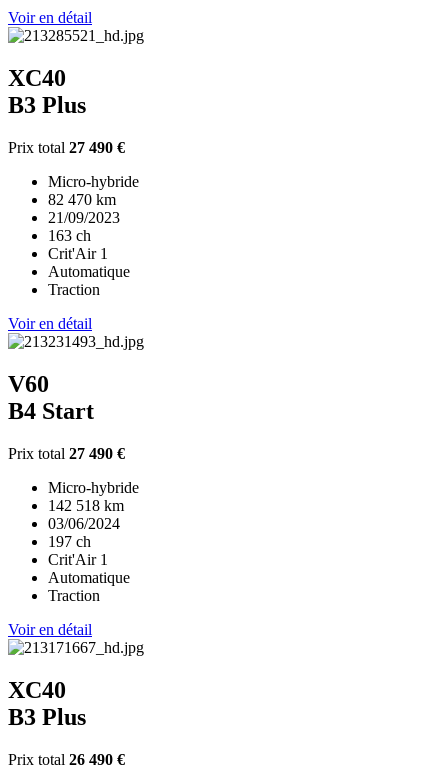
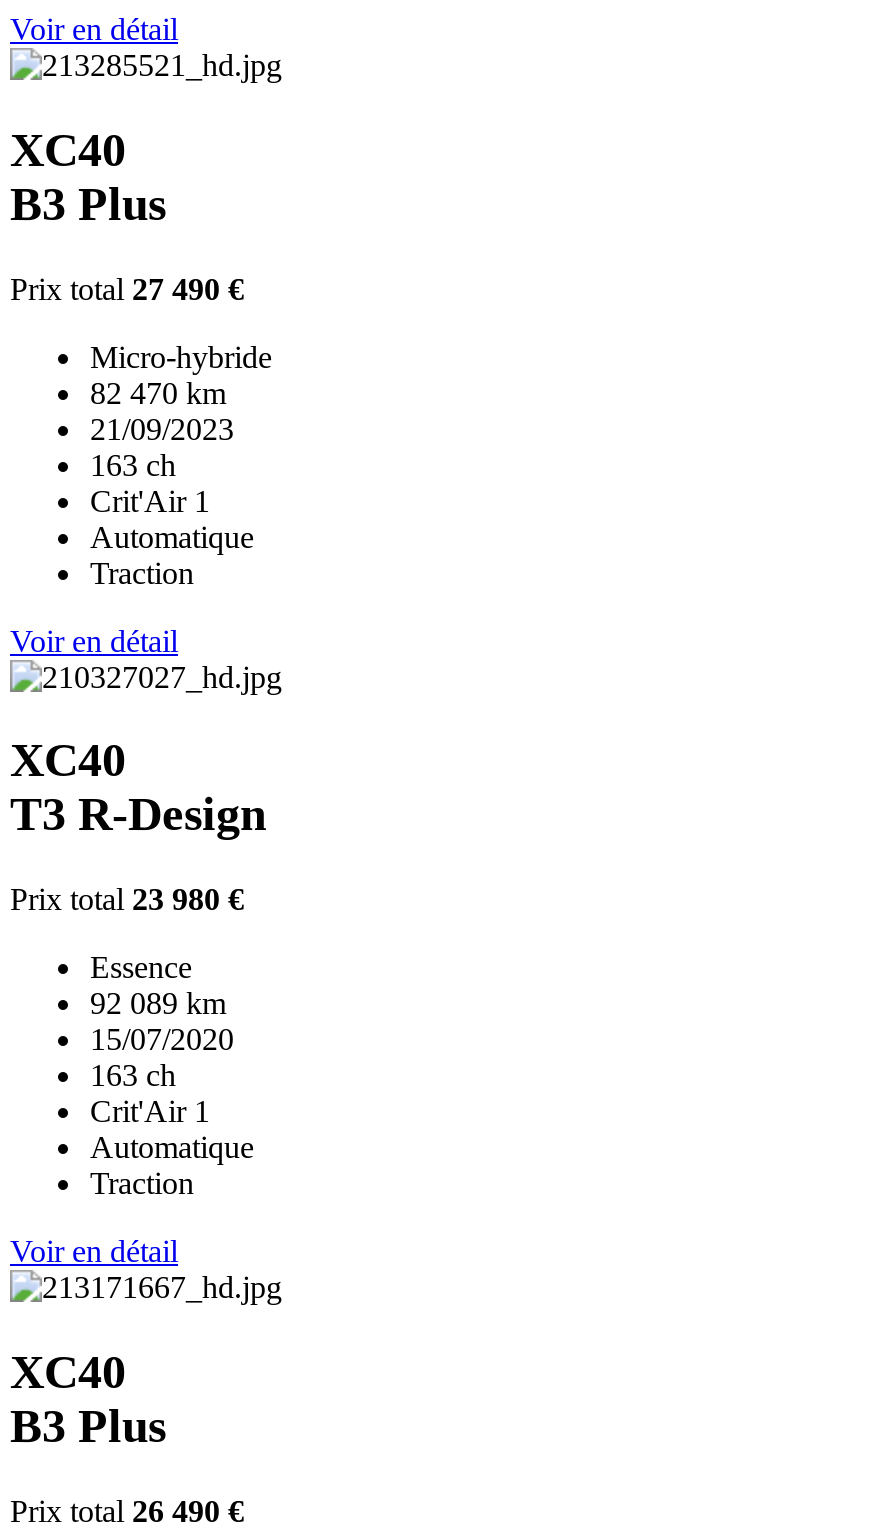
[8,371,94,424] V60 | B4 Start -> [10,735,266,841] XC40 | T3 R-Design
[8,445,125,462] Prix total 27 490 € -> [10,883,244,917] Prix total 23 980 €
[48,479,139,550] Micro-hybride | 142 518 km | 03/06/2024 | 197 ch -> [90,951,234,1093] Essence | 92 089 km | 15/07/2020 | 163 ch

